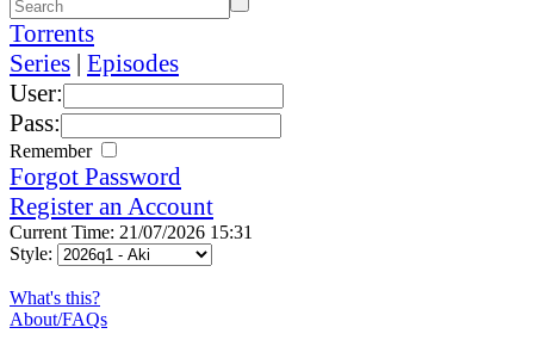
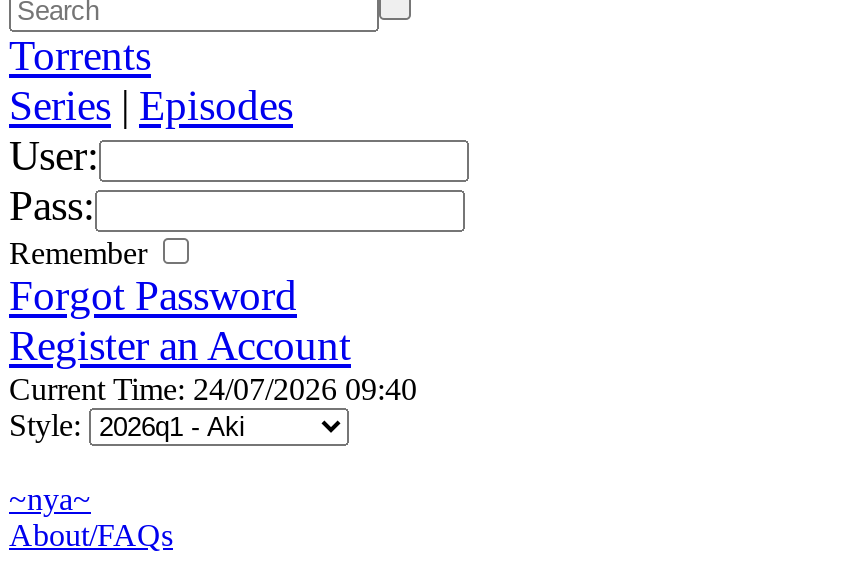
[10,222,253,242] Current Time: 21/07/2026 15:31 -> [9,372,417,406] Current Time: 24/07/2026 09:40
[10,287,100,308] What's this? -> [9,482,91,516] ~nya~

